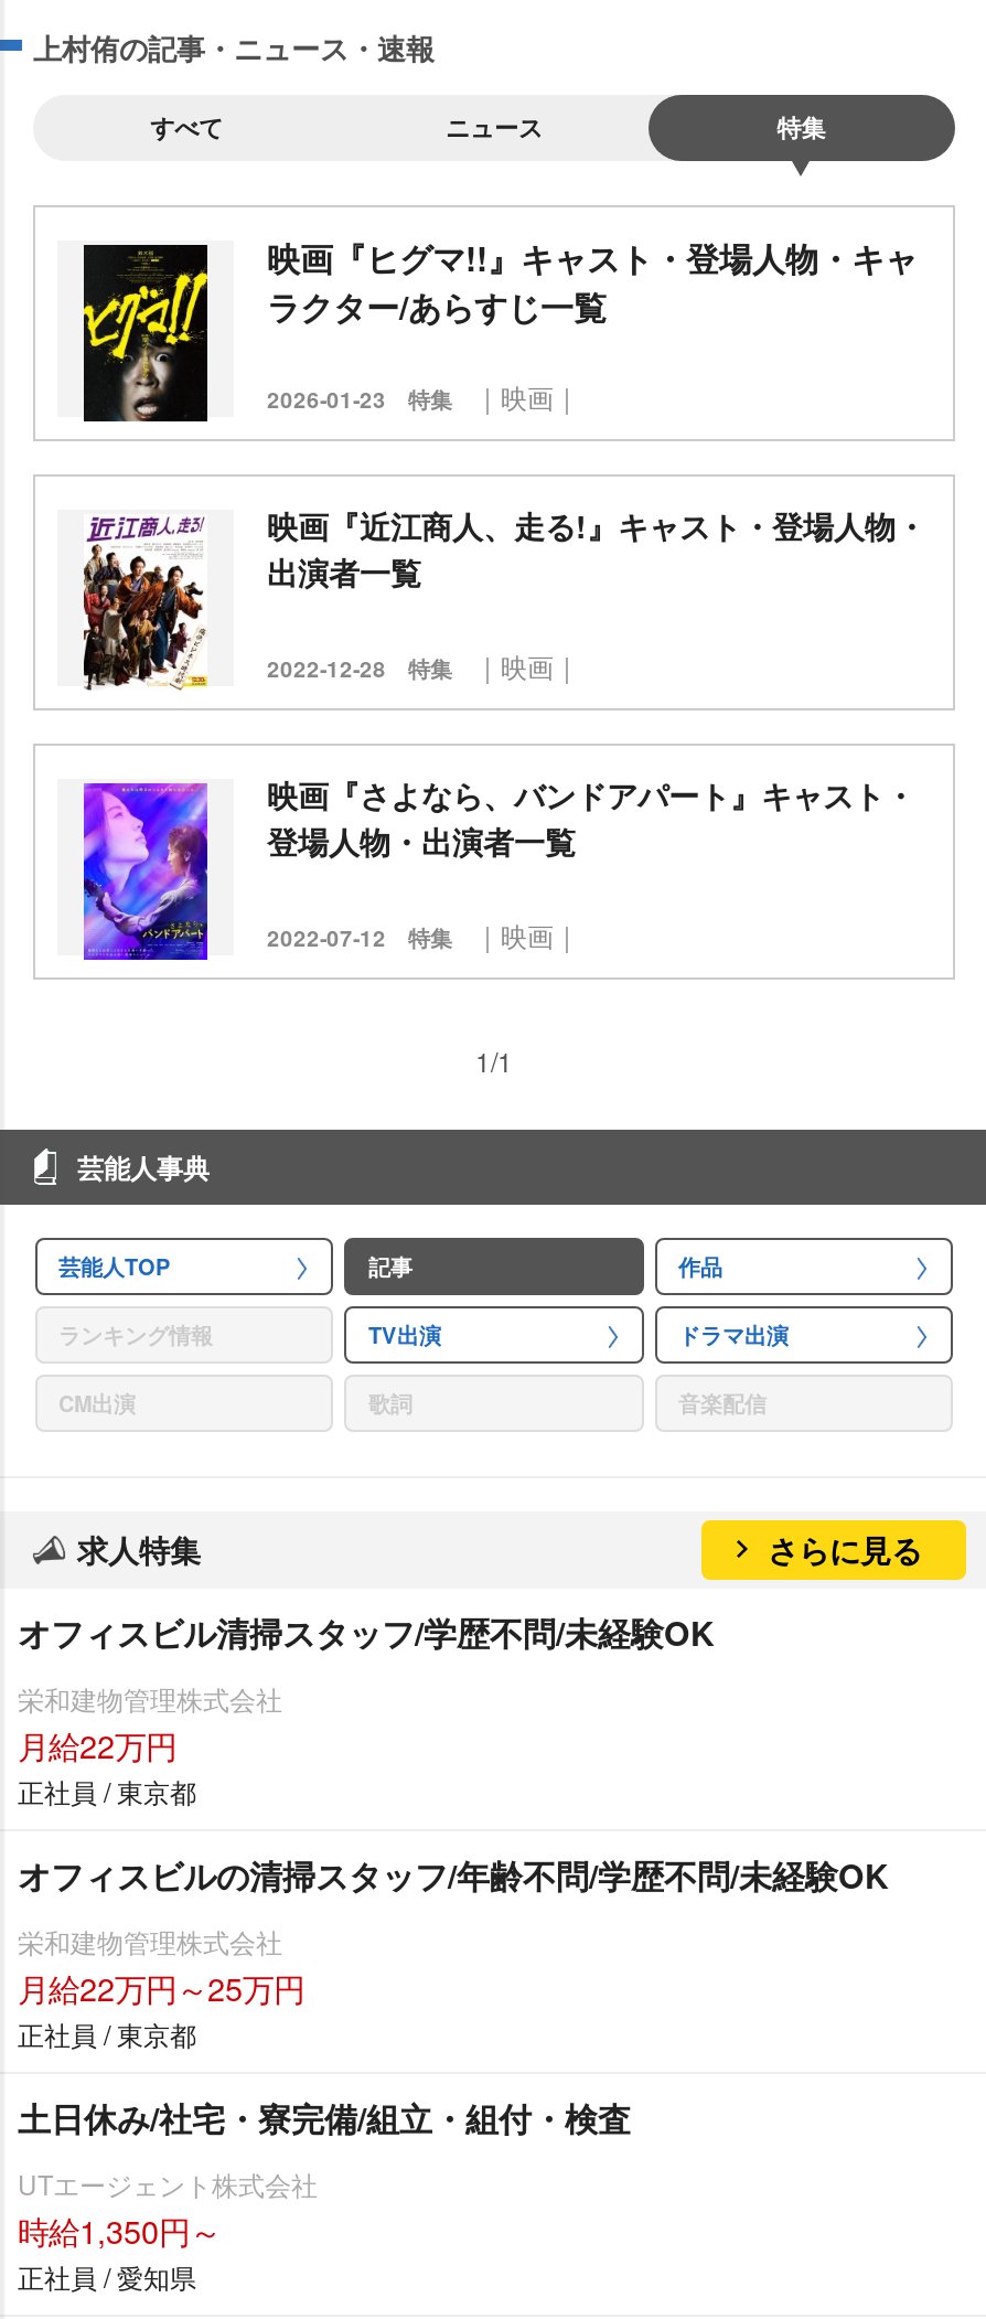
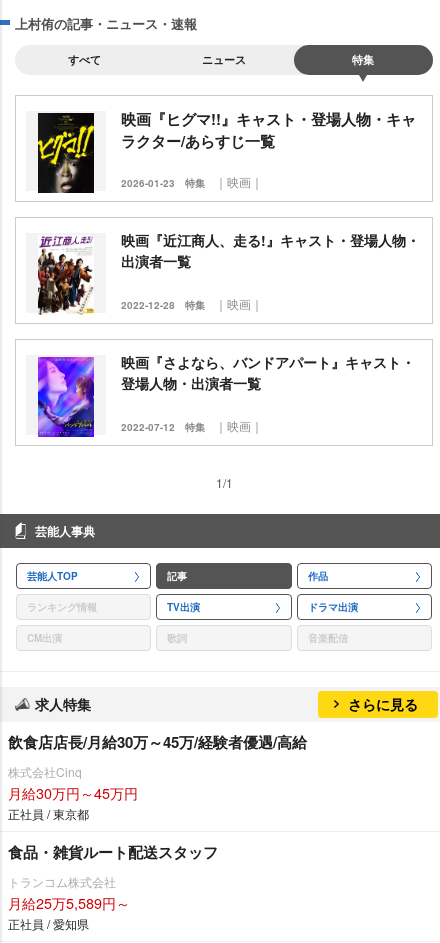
[18,1609,715,1657] オフィスビル清掃スタッフ/学歴不問/未経験OK -> [8,731,307,753] 飲食店店長/月給30万～45万/経験者優遇/高給
[18,1679,282,1767] 栄和建物管理株式会社 | 月給22万円 -> [8,763,138,803] 株式会社Cinq | 月給30万円～45万円
[18,1851,889,2253] オフィスビルの清掃スタッフ/年齢不問/学歴不問/未経験OK | 栄和建物管理株式会社 | 月給22万円～25万円 | 正社員 / 東京都 | 土日休み/社宅・寮完備/組立・組付・検査 | UTエージェント株式会社 | 時給1,350円～ -> [8,841,218,913] 食品・雑貨ルート配送スタッフ | トランコム株式会社 | 月給25万5,589円～

